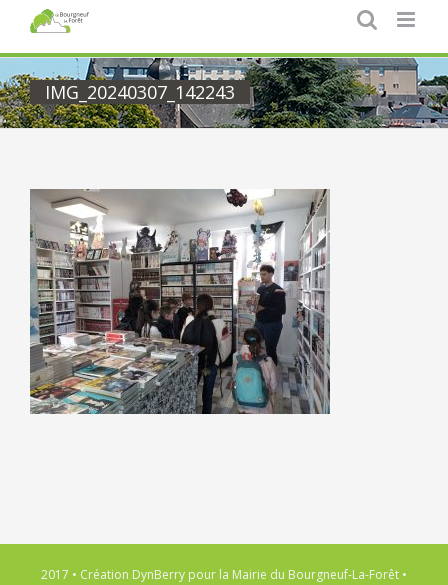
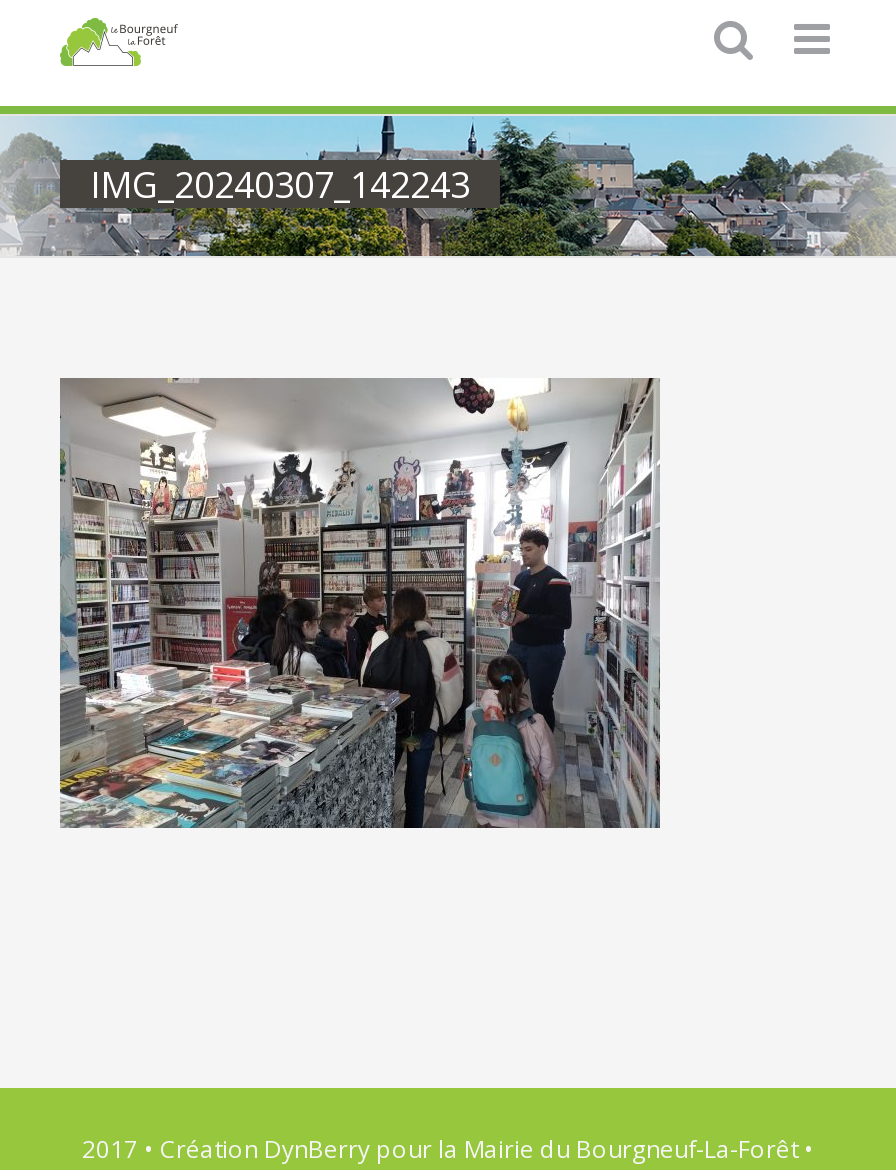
[3,57,445,129] [image] -> [6,114,890,258] [image]

